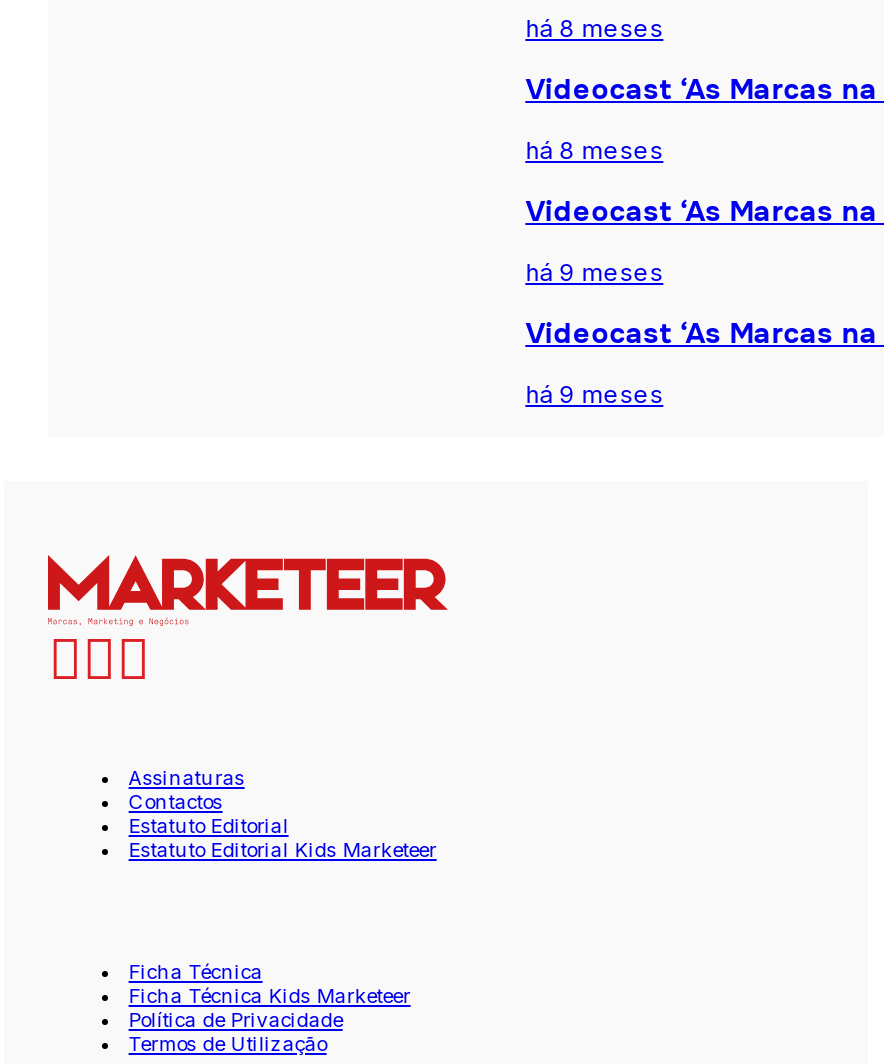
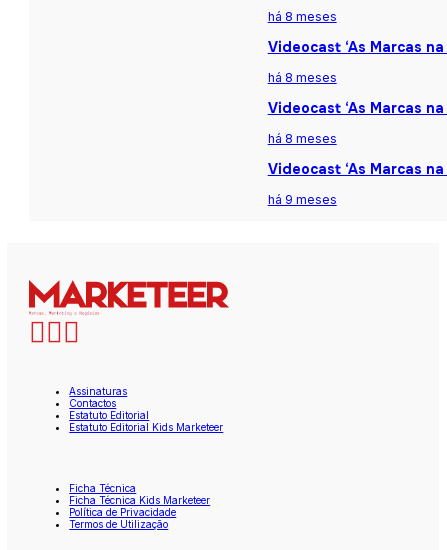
[525,257,663,287] há 9 meses -> [268,131,337,146] há 8 meses

